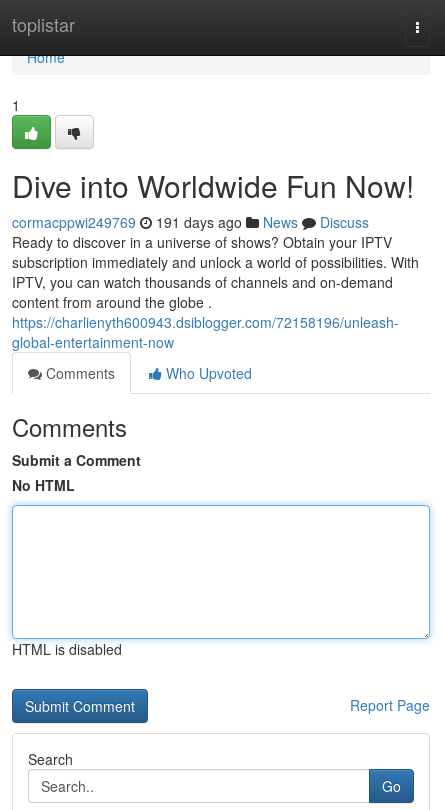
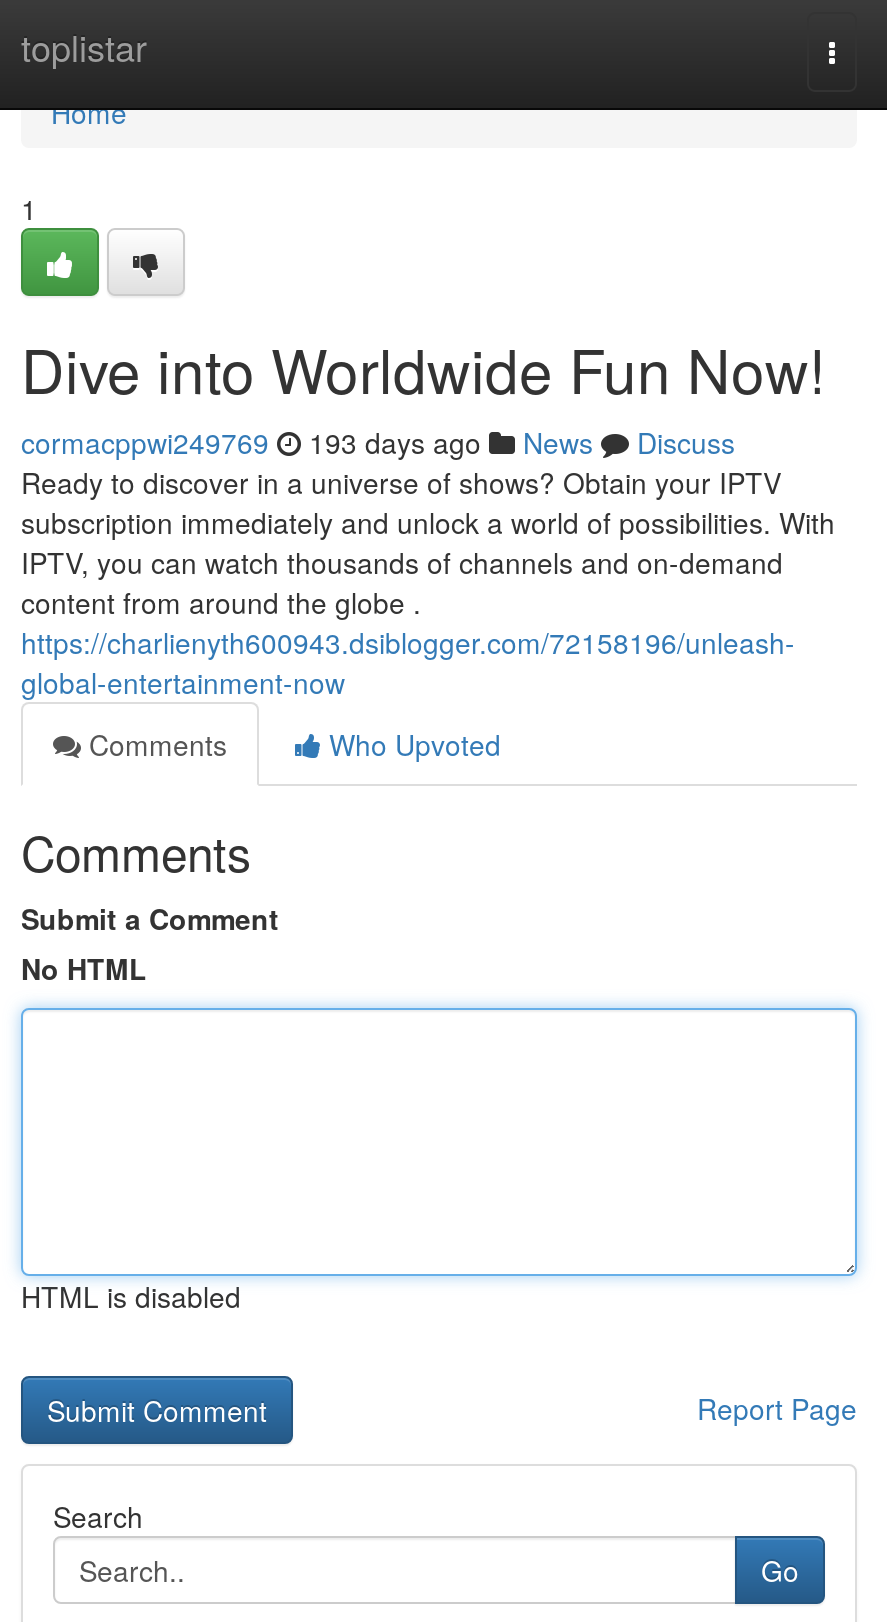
[12,212,369,232] cormacppwi249769 191 days ago News Discuss -> [21,422,735,462] cormacppwi249769 193 days ago News Discuss

